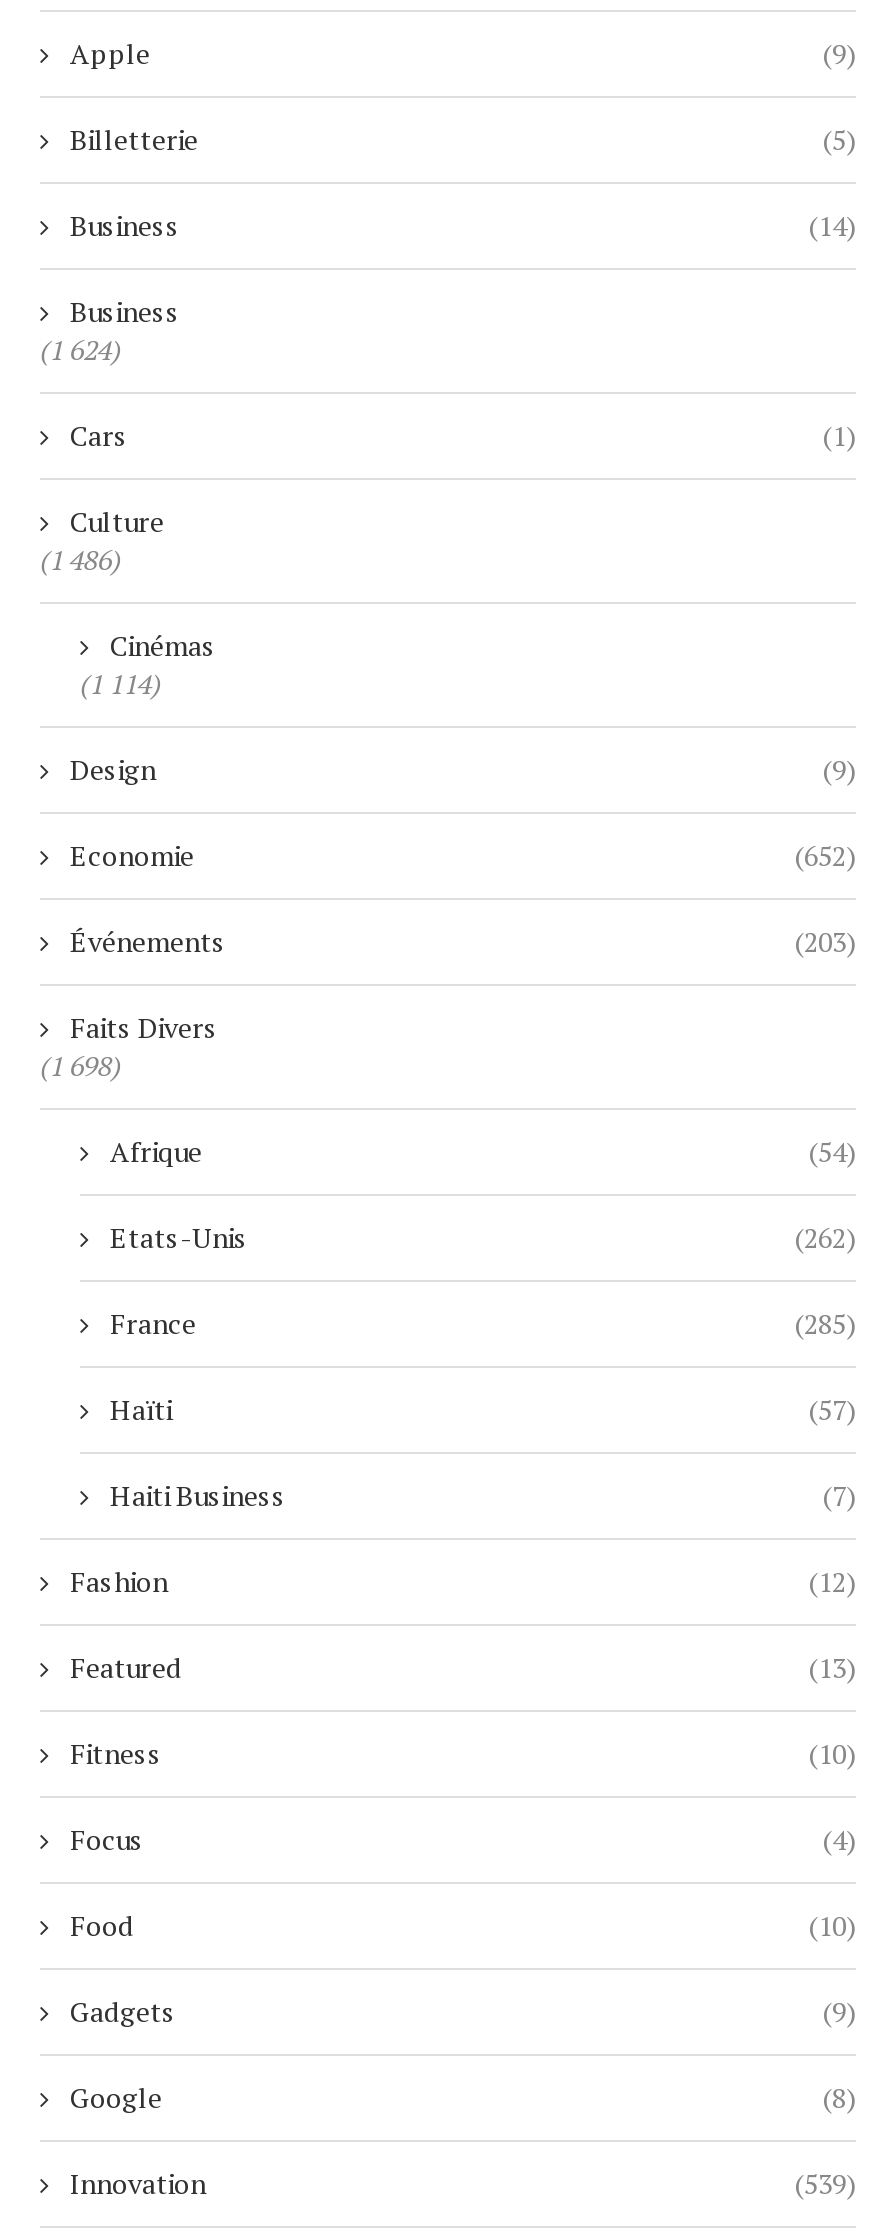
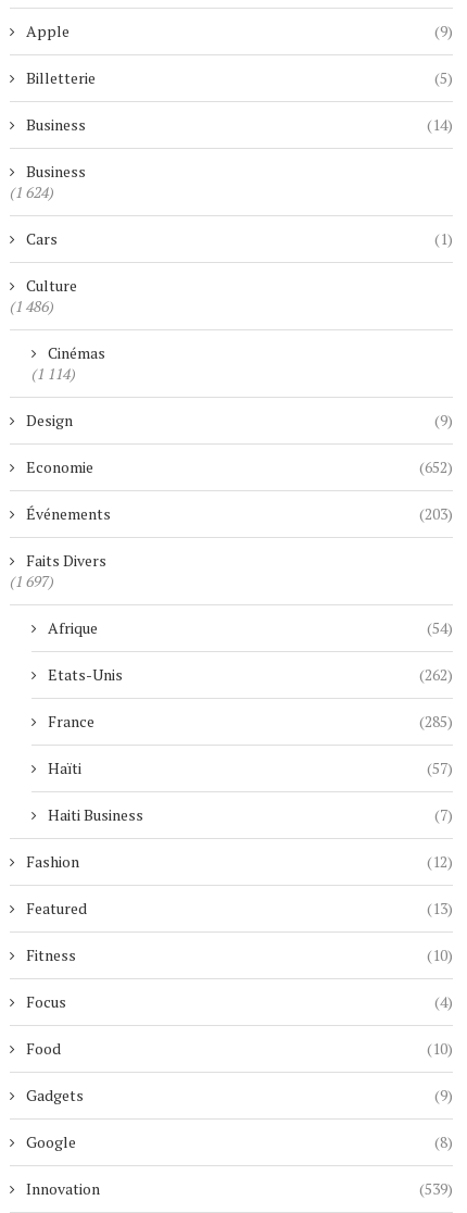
[40,1045,122,1083] (1 698) -> [10,570,54,591] (1 697)

